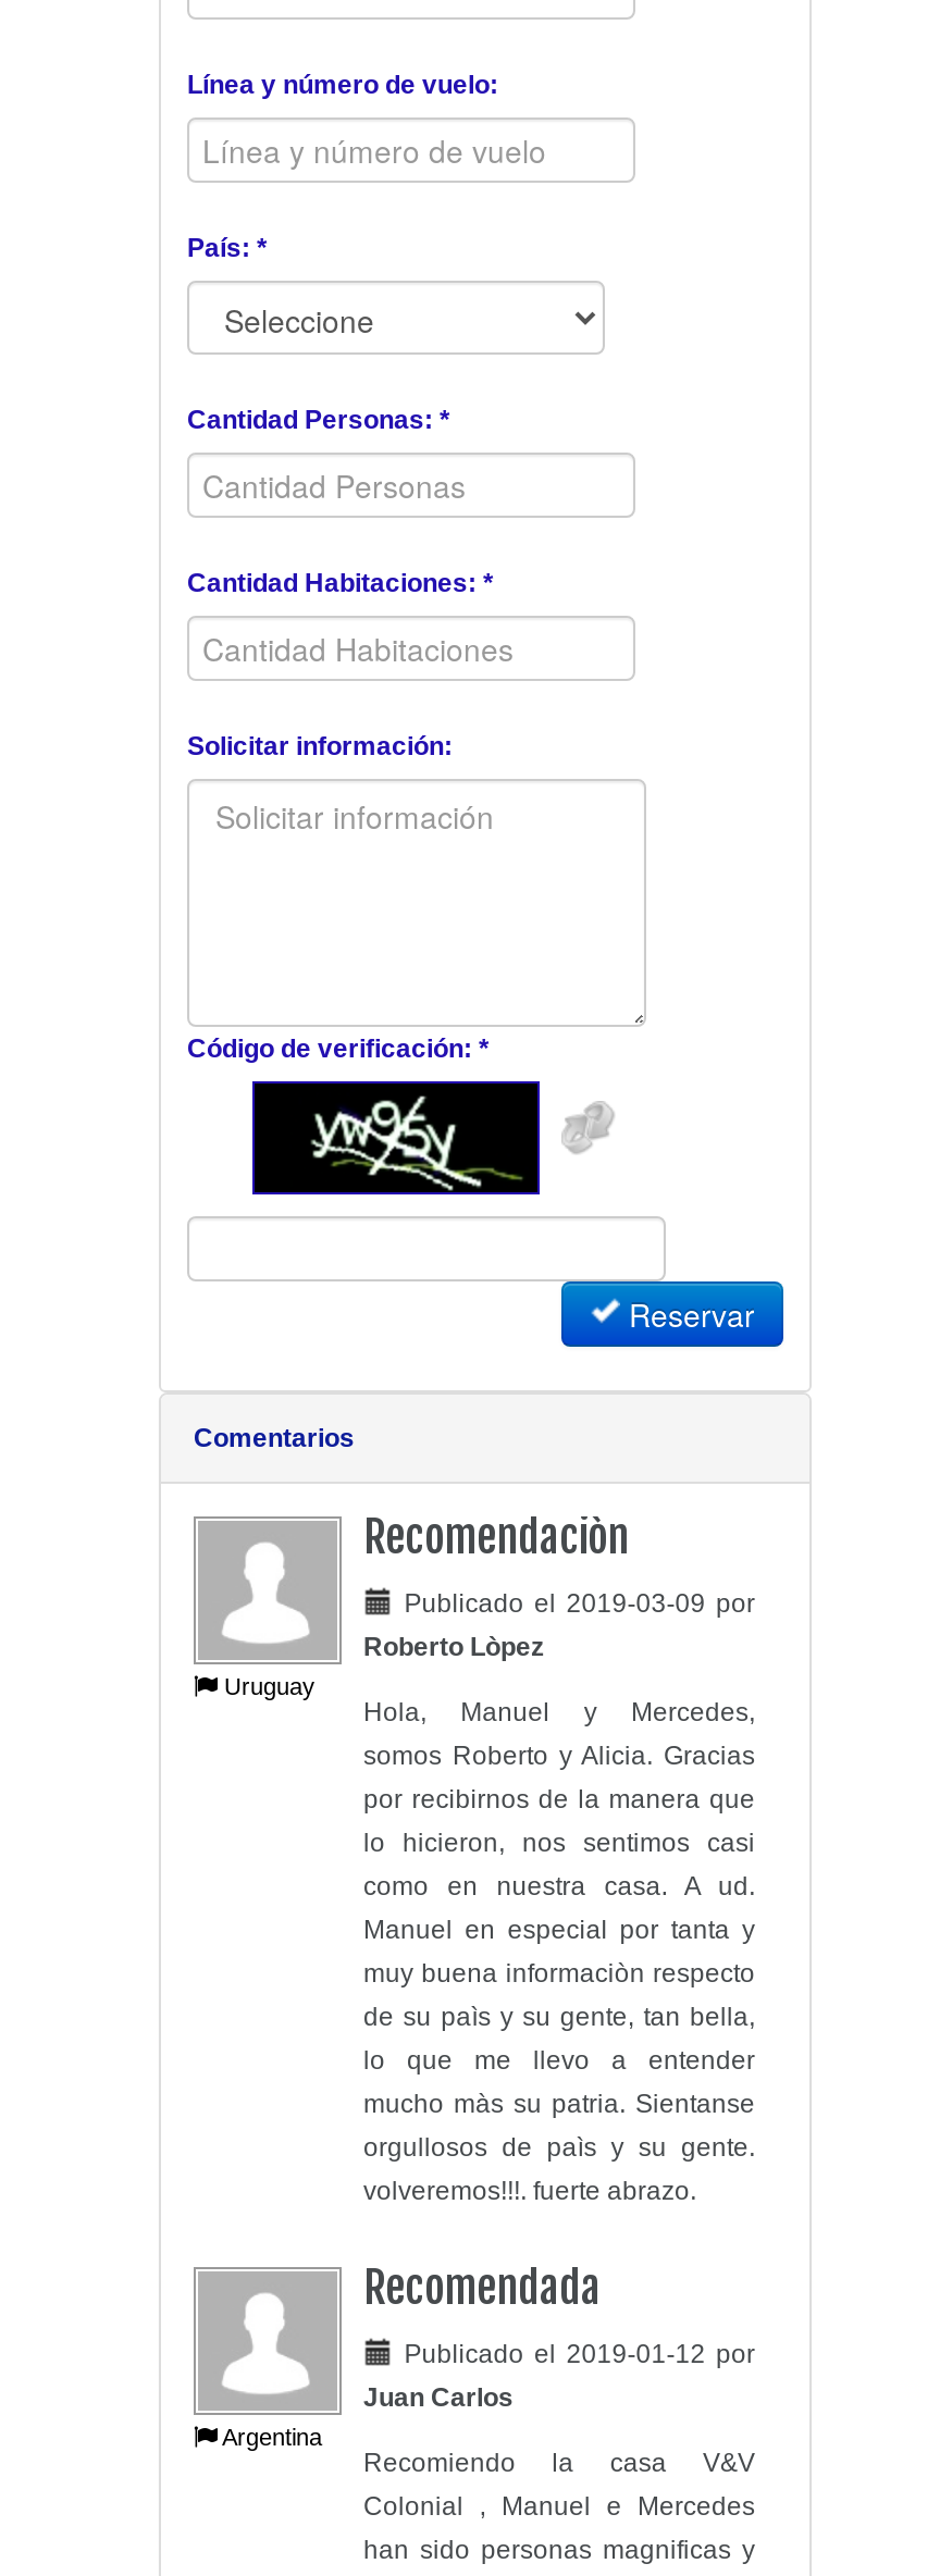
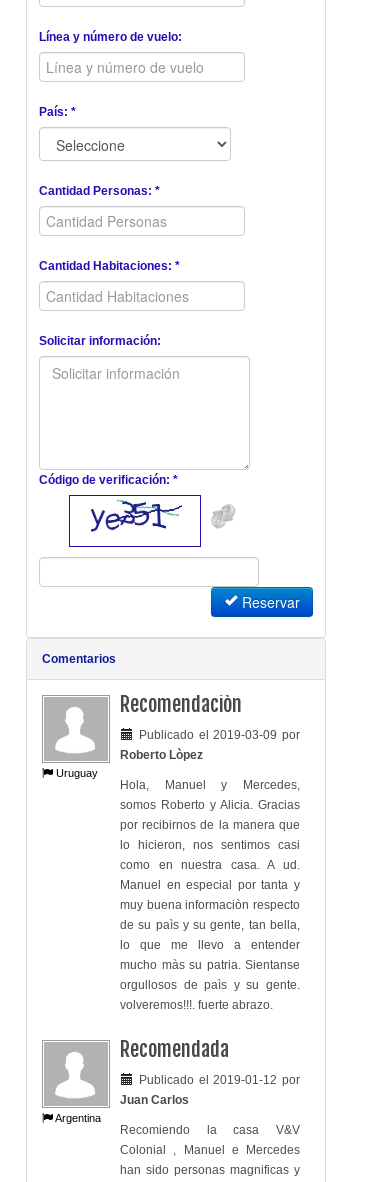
[252,1081,540,1194] [image] -> [69,495,201,547] [image]

